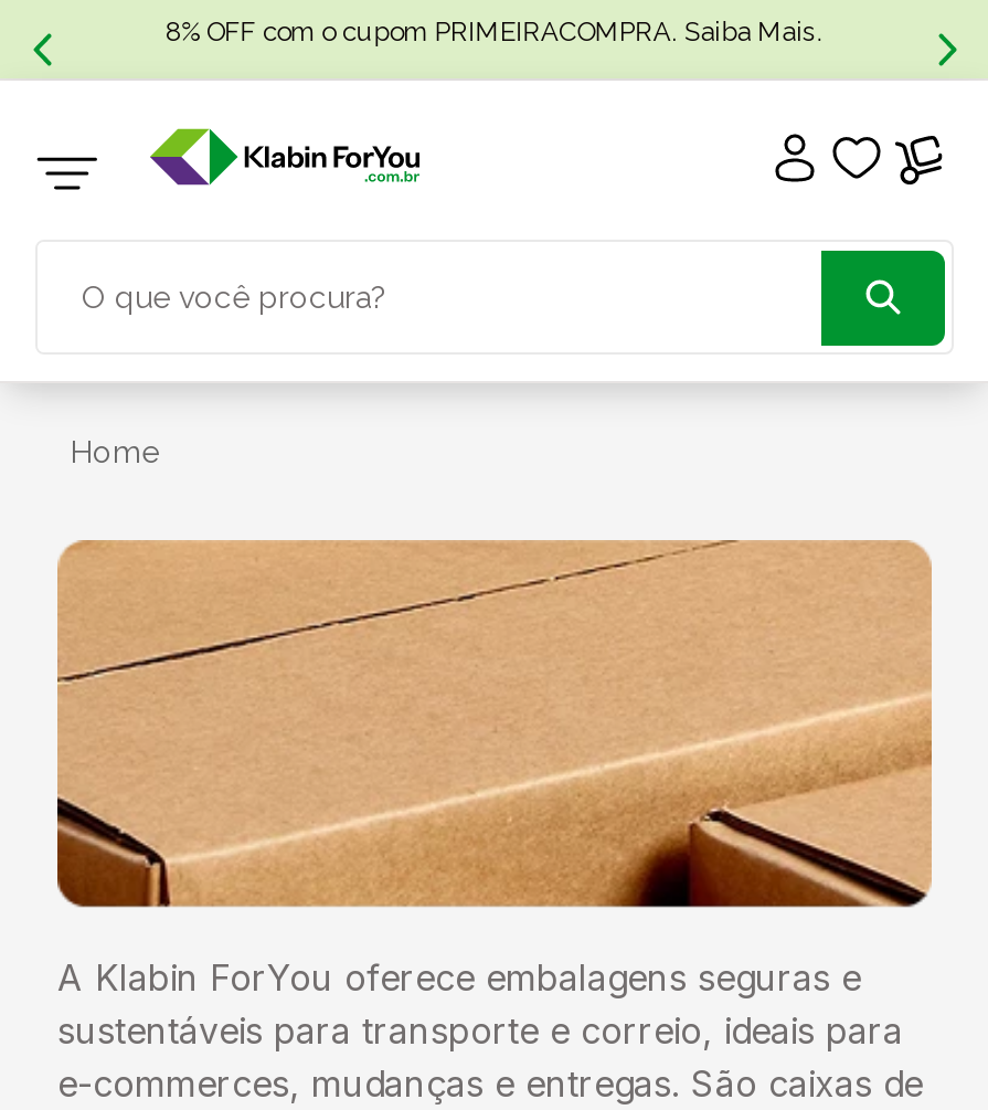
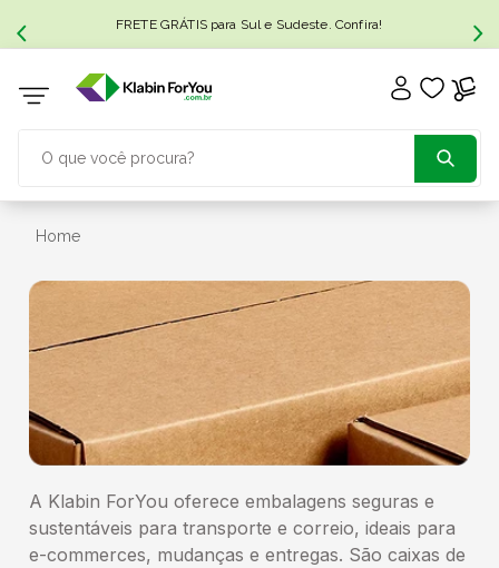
[166,15,824,46] 8% OFF com o cupom PRIMEIRACOMPRA. Saiba Mais. -> [116,16,383,32] FRETE GRÁTIS para Sul e Sudeste. Confira!

